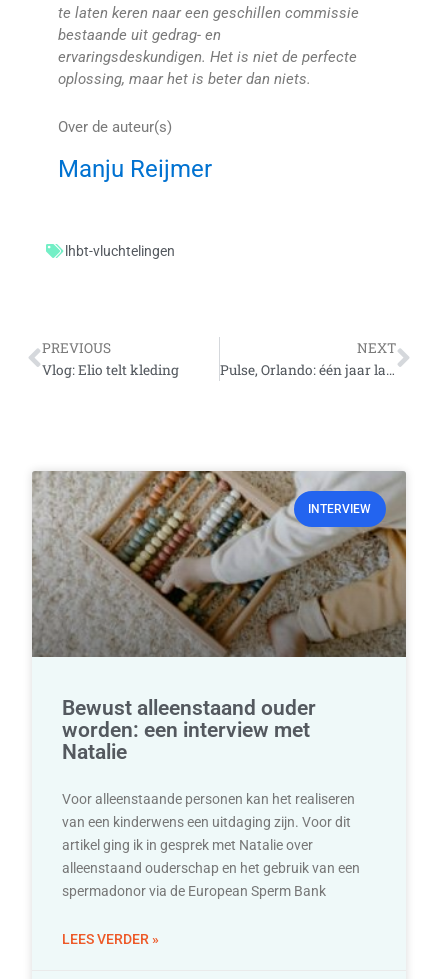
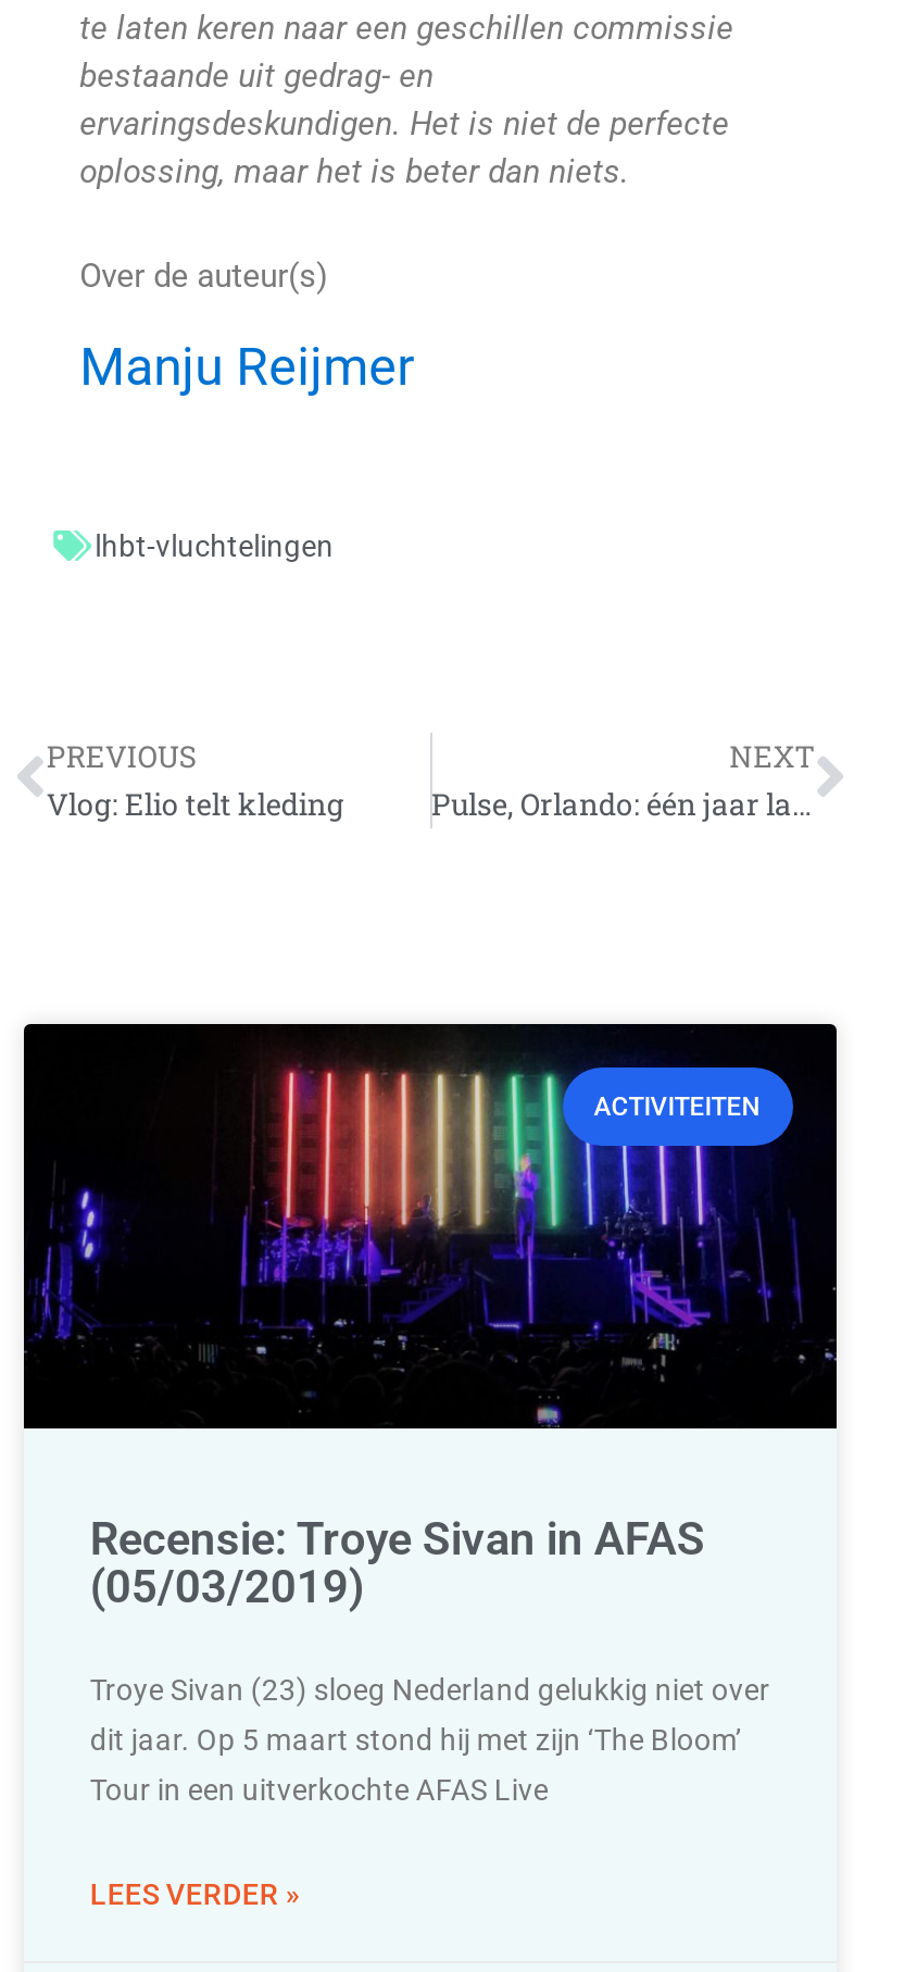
[31,470,407,658] [image] | INTERVIEW -> [24,1022,839,1431] [image] | ACTIVITEITEN
[62,696,316,764] Bewust alleenstaand ouder | worden: een interview met | Natalie -> [90,1514,705,1614] Recensie: Troye Sivan in AFAS | (05/03/2019)
[62,791,360,899] Voor alleenstaande personen kan het realiseren | van een kinderwens een uitdaging zijn. Voor dit | artikel ging ik in gesprek met Natalie over | alleenstaand ouderschap en het gebruik van een | spermadonor via de European Sperm Bank -> [90,1673,770,1808] Troye Sivan (23) sloeg Nederland gelukkig niet over | dit jaar. Op 5 maart stond hij met zijn ‘The Bloom’ | Tour in een uitverkochte AFAS Live

